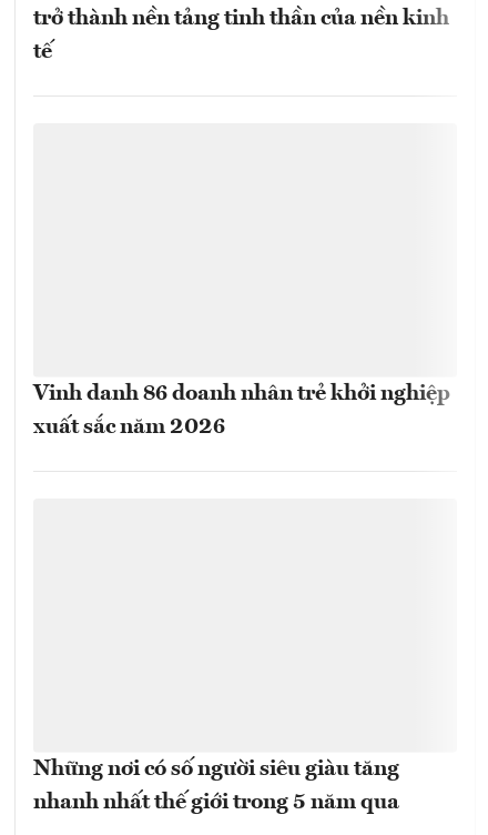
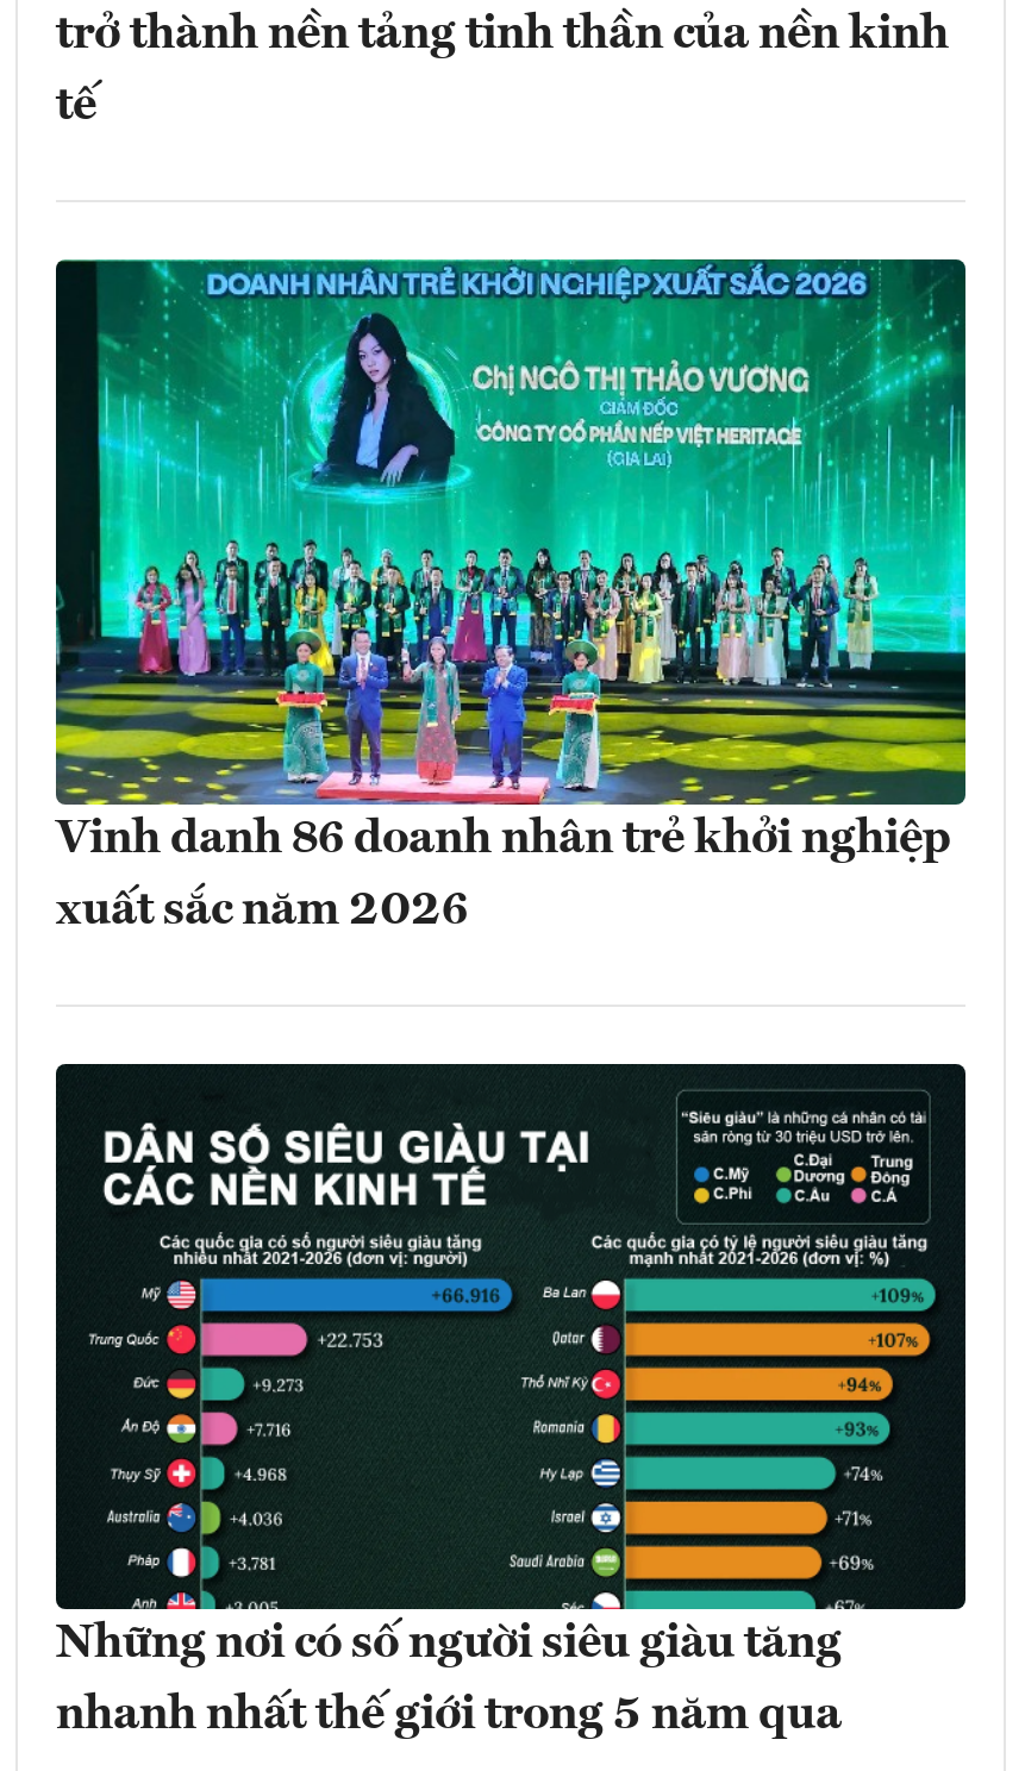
none -> [54,257,968,807] [image]
none -> [54,1062,968,1612] [image]

